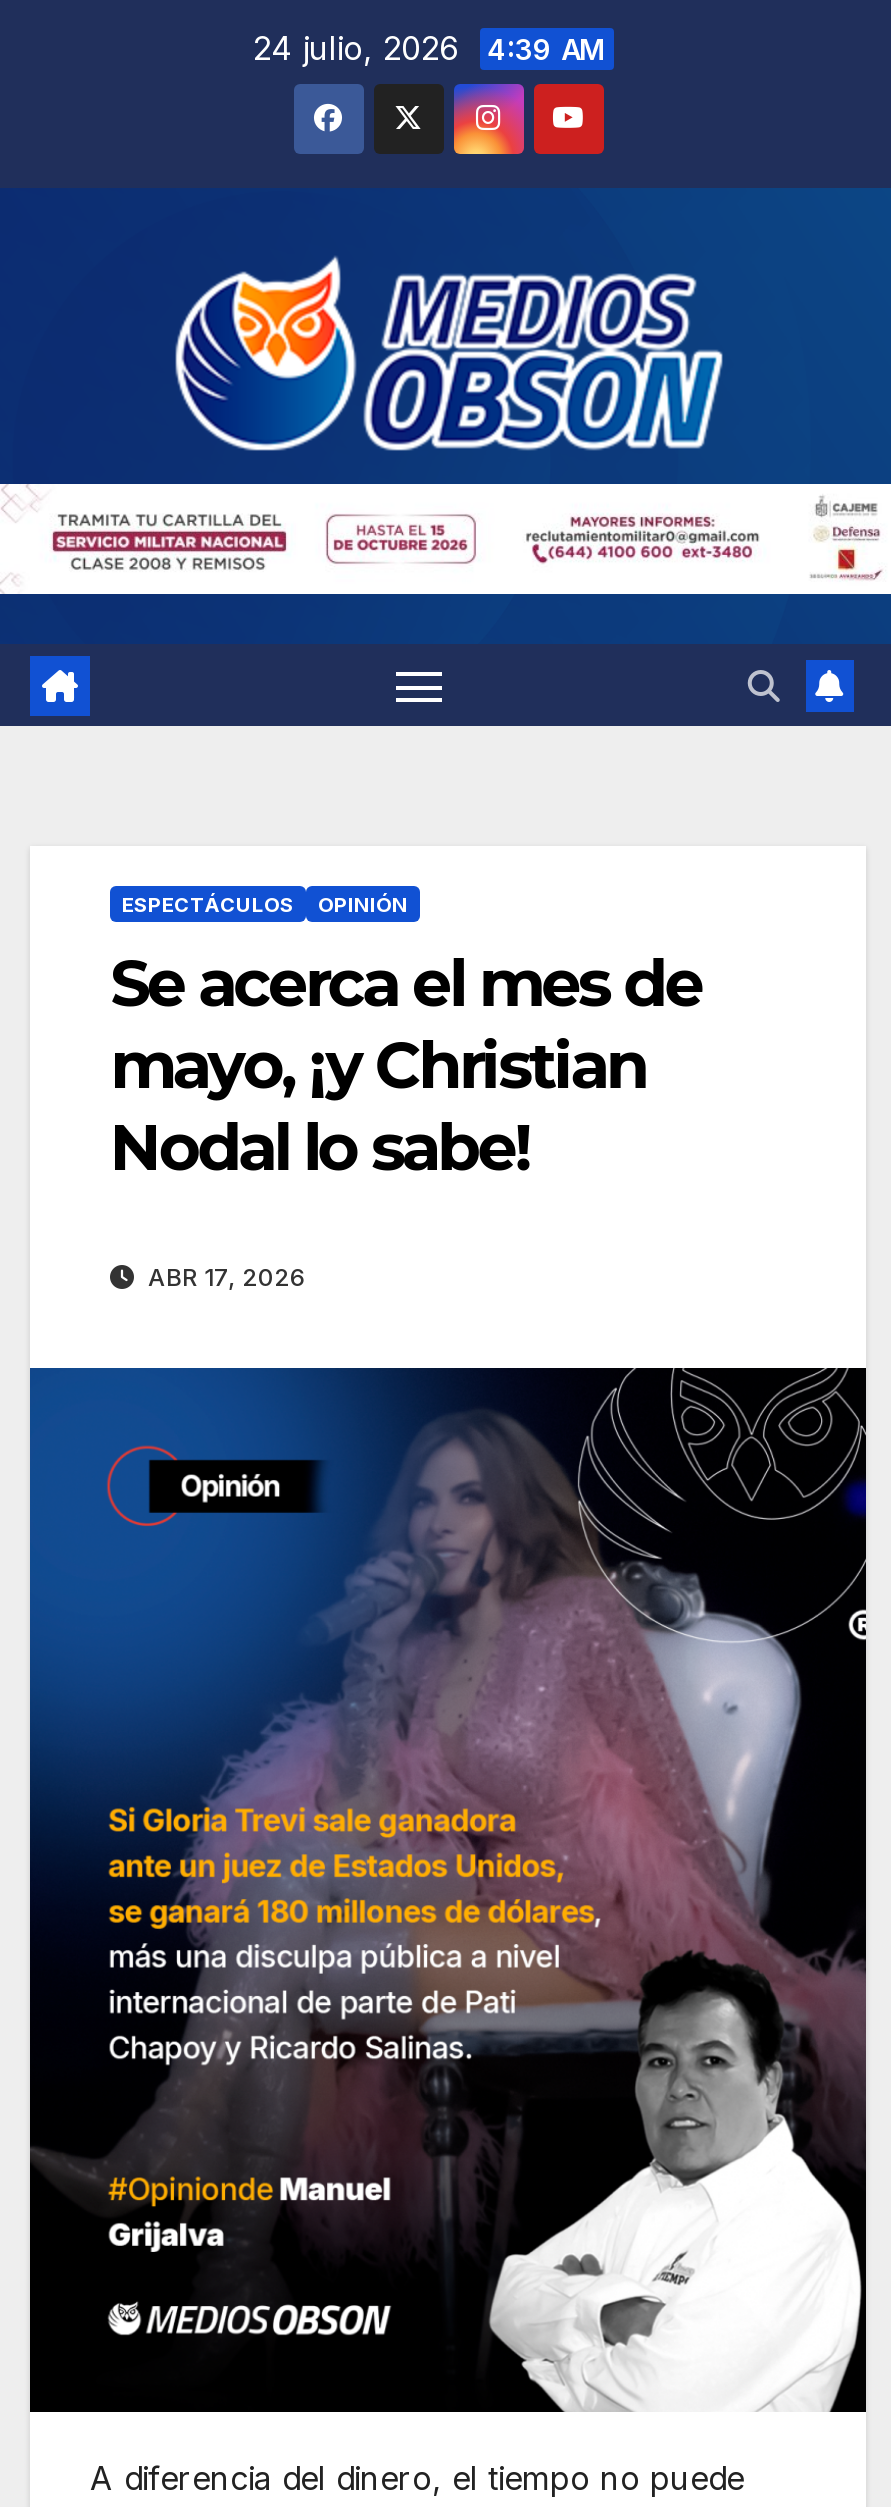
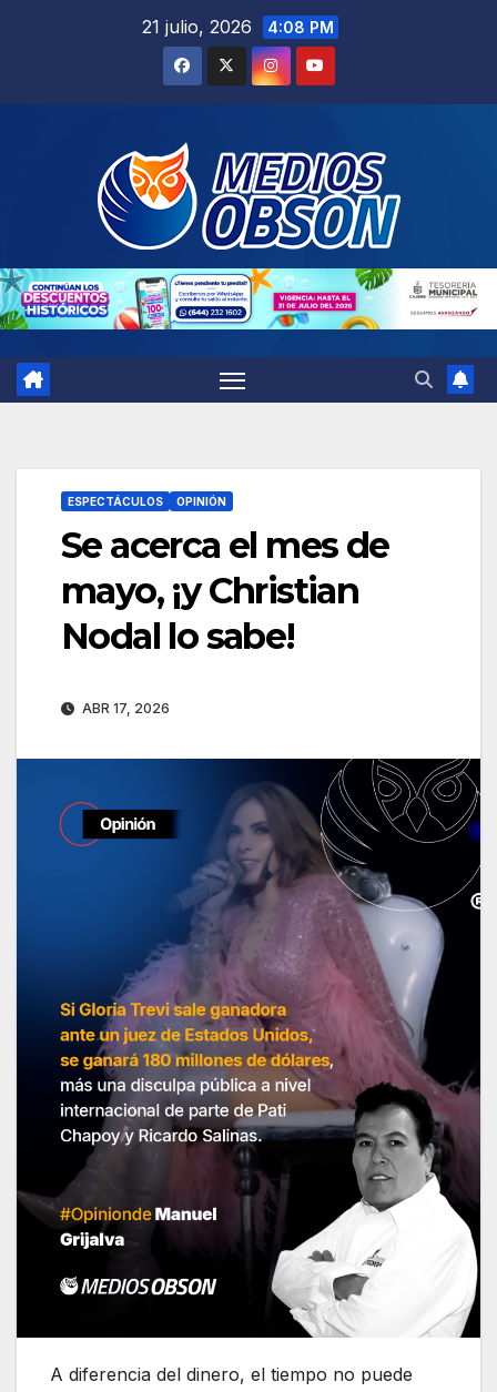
[253,28,605,68] 24 julio, 2026 4:39 AM -> [142,16,334,38] 21 julio, 2026 4:08 PM
[6,482,882,596] [image] -> [3,267,487,331] [image]

